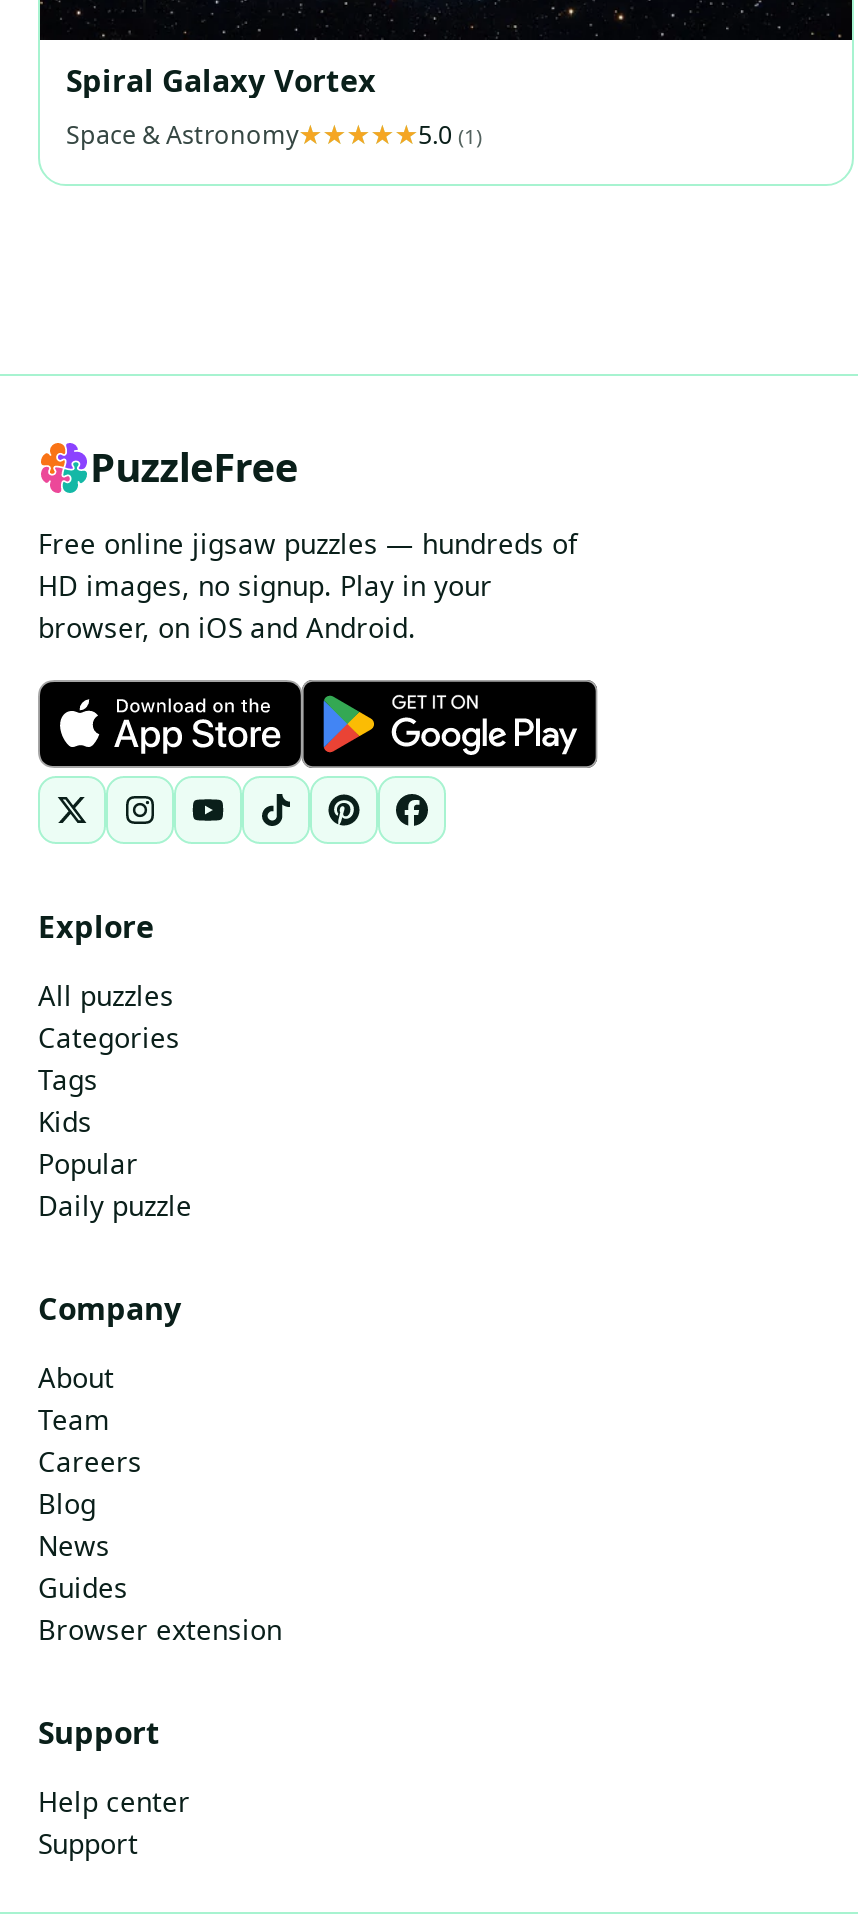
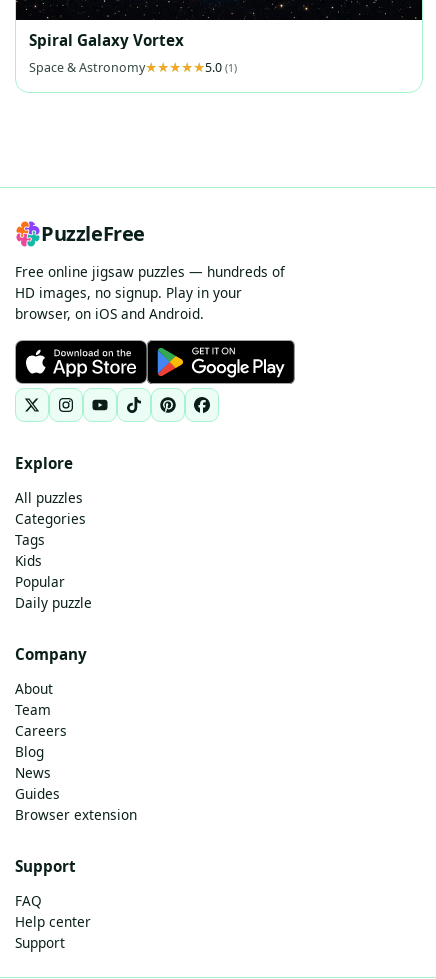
none -> [15,891,42,910] FAQ

